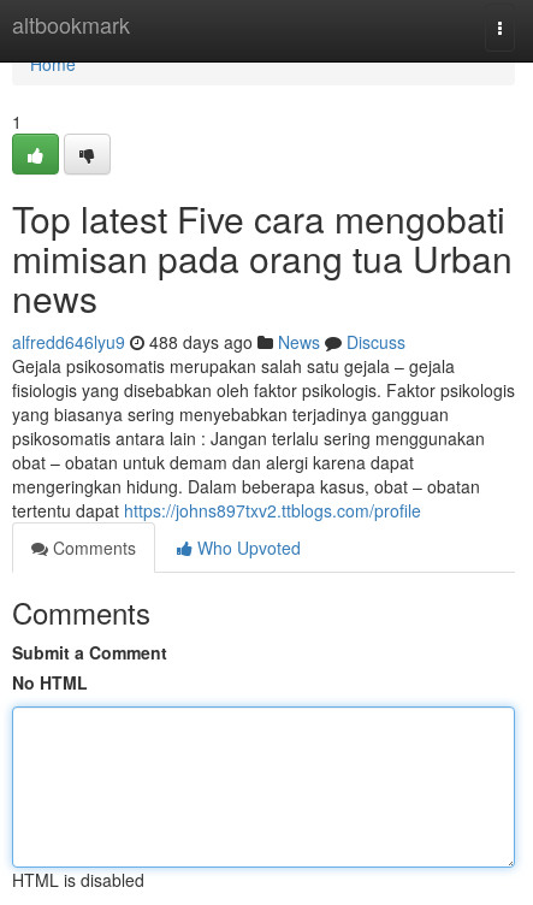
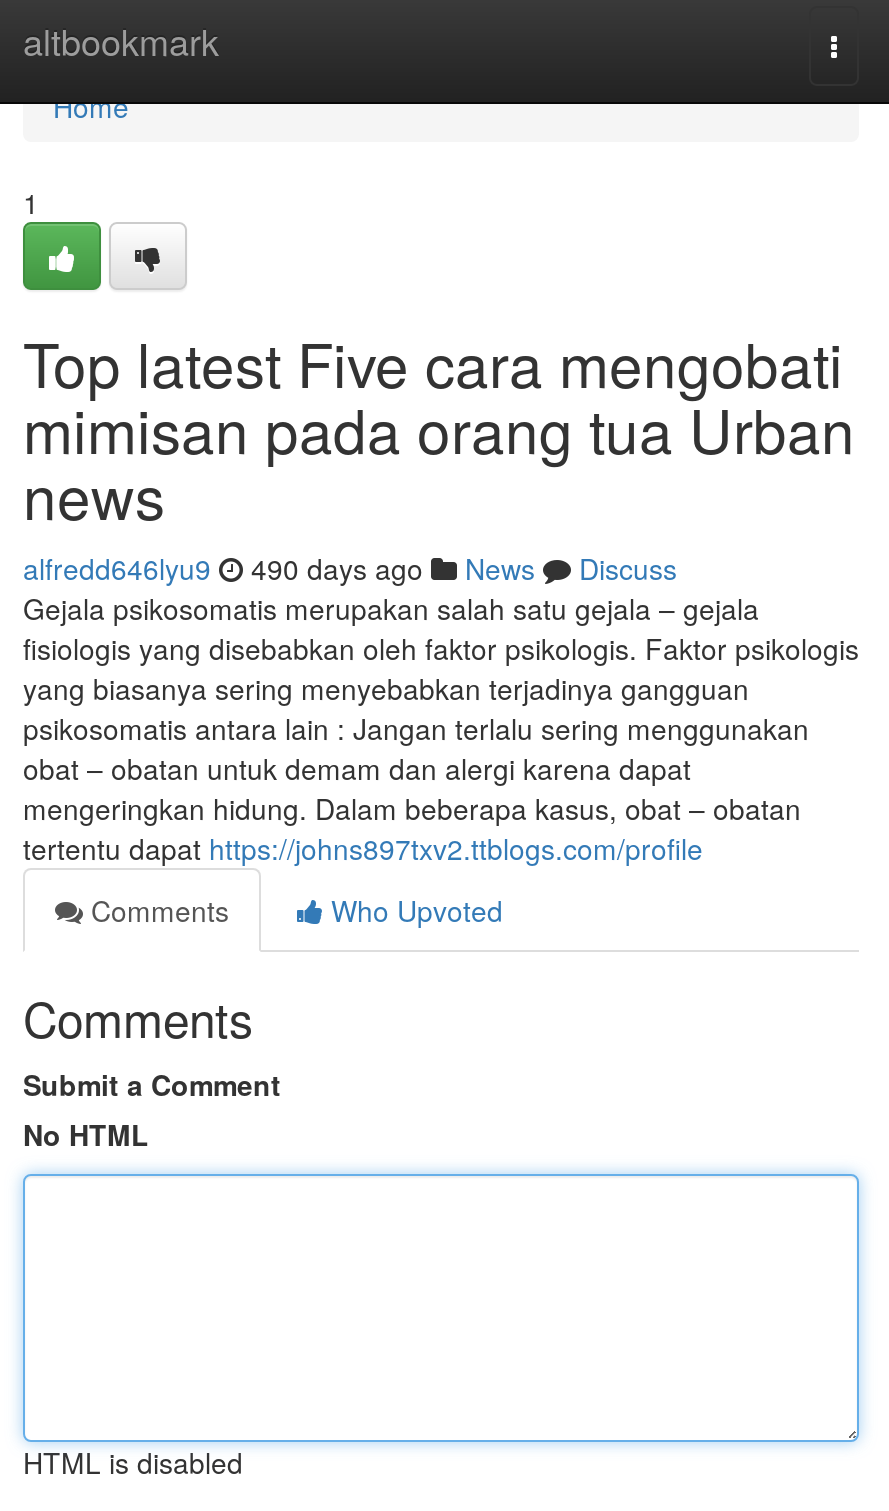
[12,330,405,354] alfredd646lyu9 488 days ago News Discuss -> [23,548,677,588] alfredd646lyu9 490 days ago News Discuss

